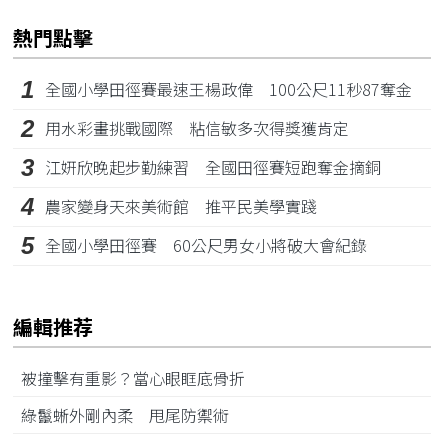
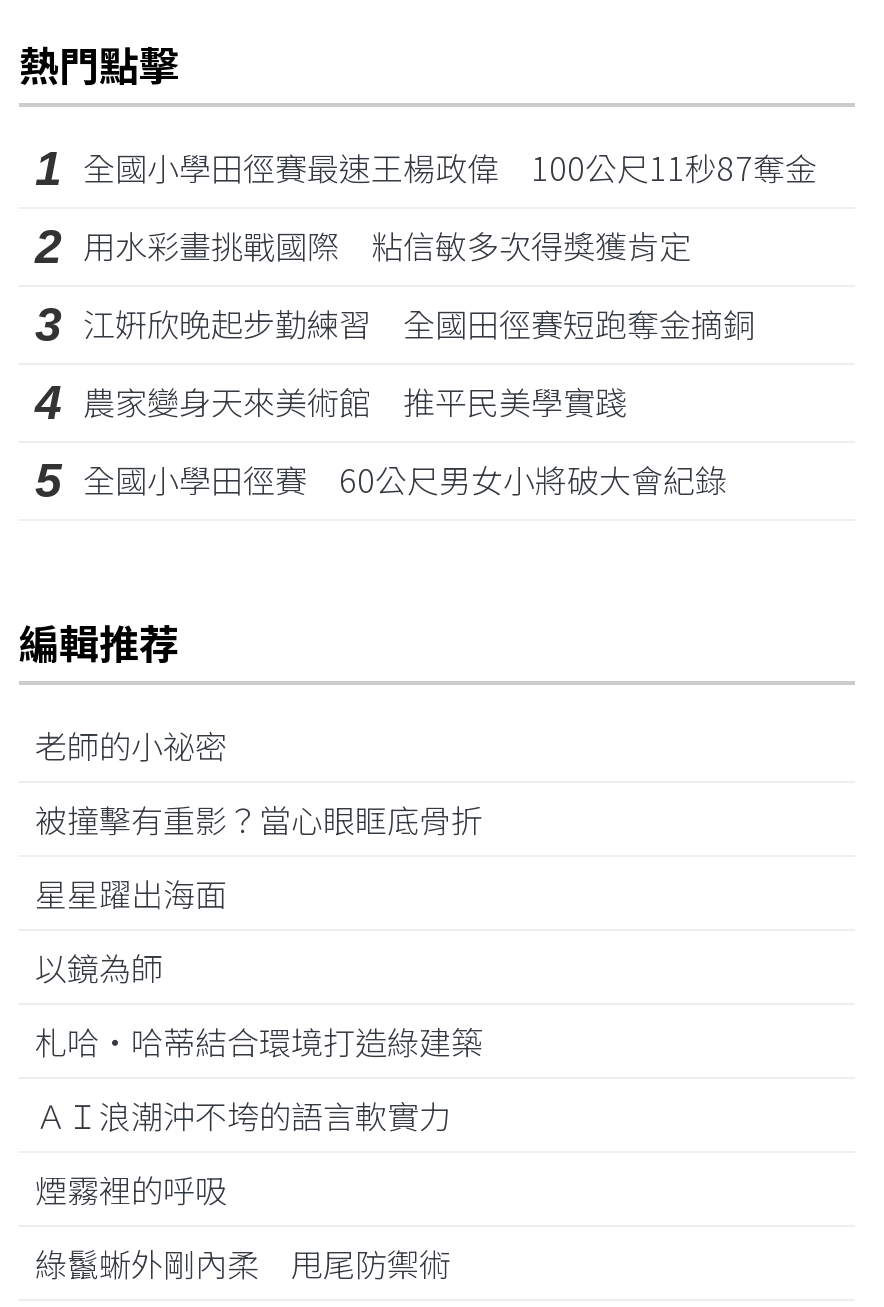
none -> [35,721,259,769] 老師的小祕密
none -> [35,869,515,1213] 星星躍出海面 | 以鏡為師 | 札哈‧哈蒂結合環境打造綠建築 | ＡＩ浪潮沖不垮的語言軟實力 | 煙霧裡的呼吸

